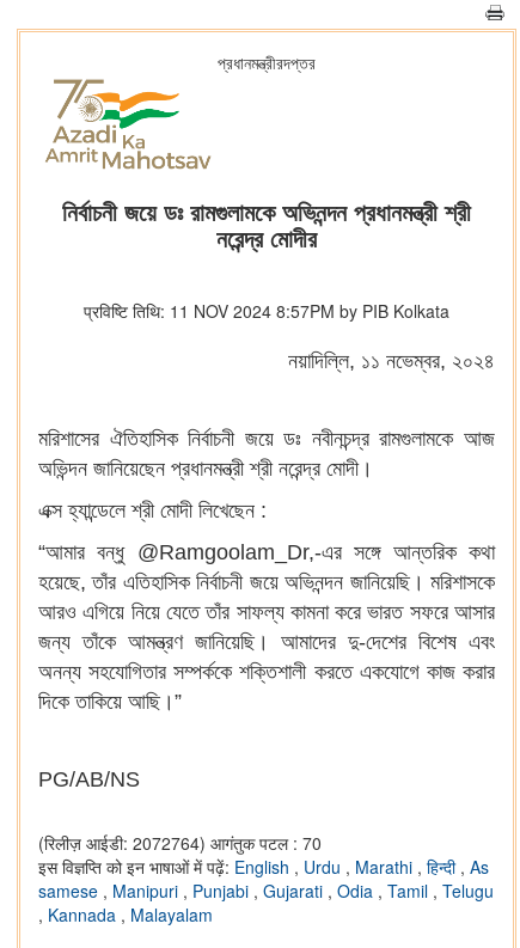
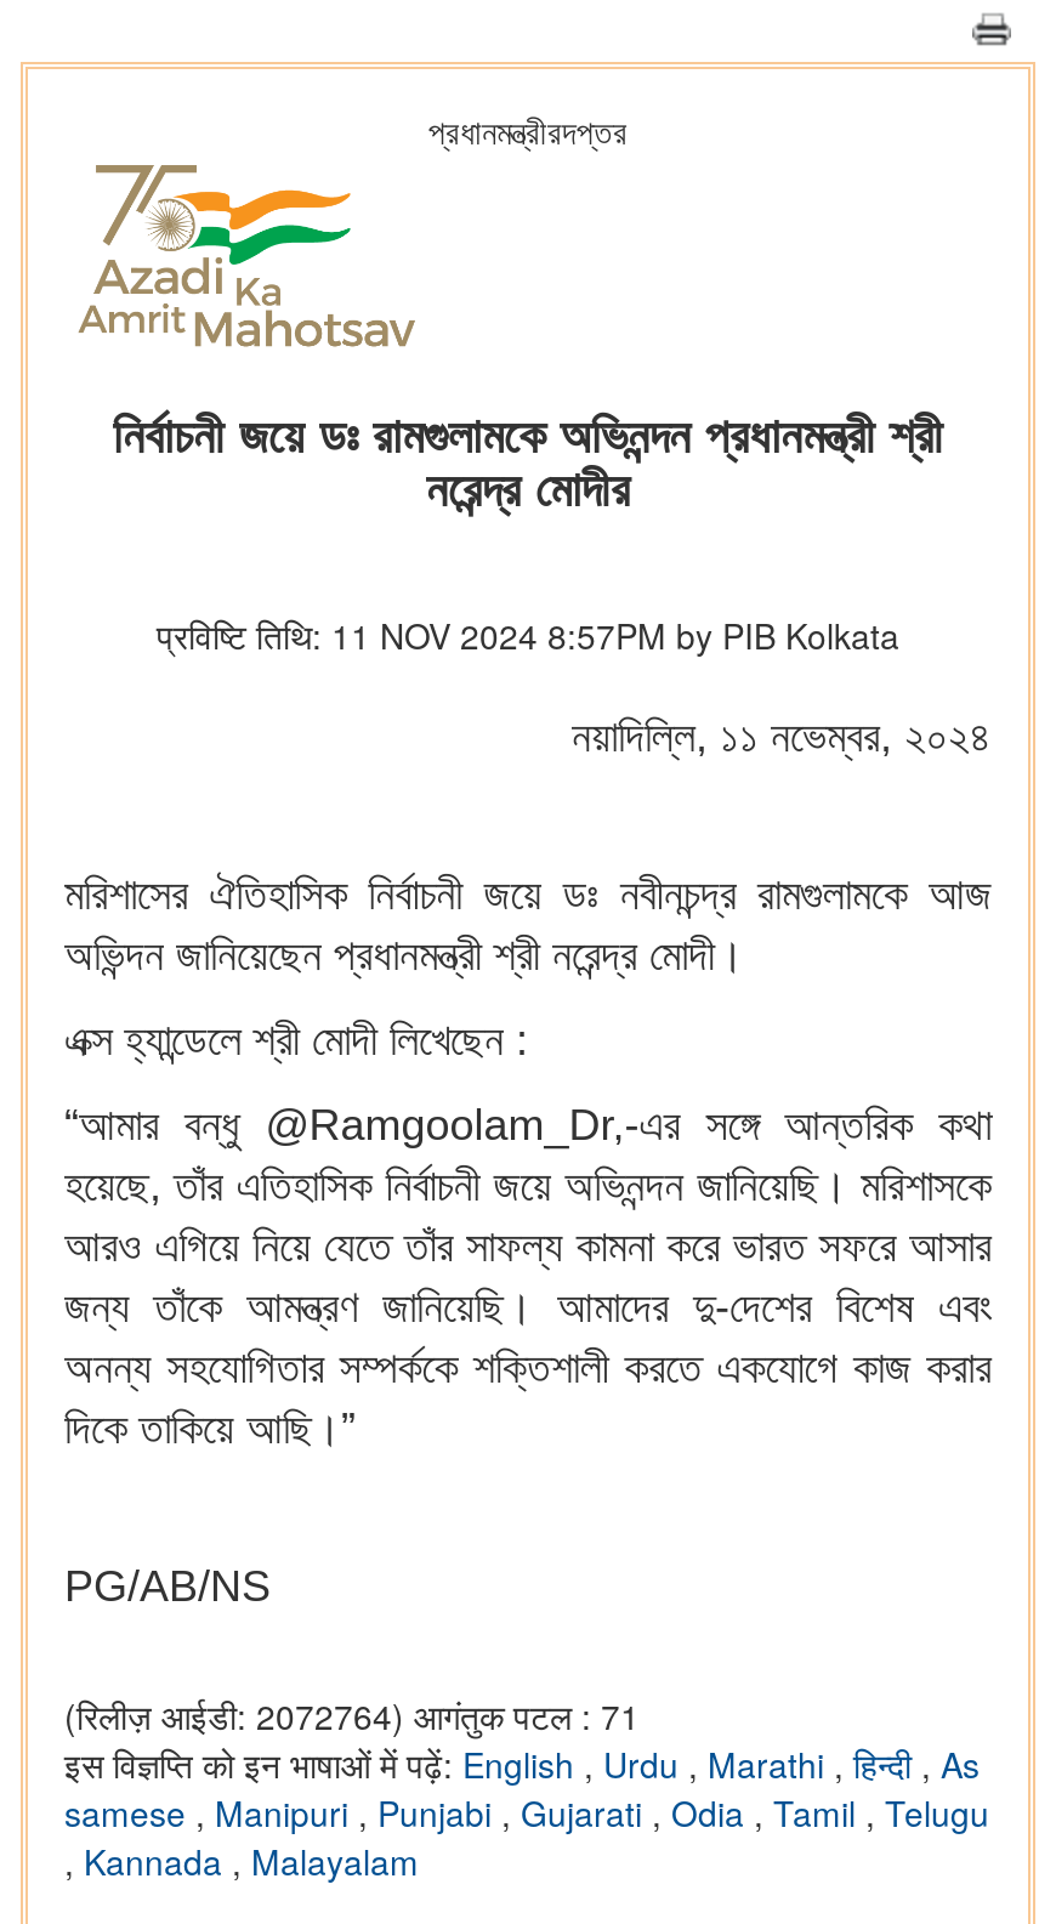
[38,831,322,855] (रिलीज़ आईडी: 2072764) आगंतुक पटल : 70 -> [64,1692,640,1740] (रिलीज़ आईडी: 2072764) आगंतुक पटल : 71

